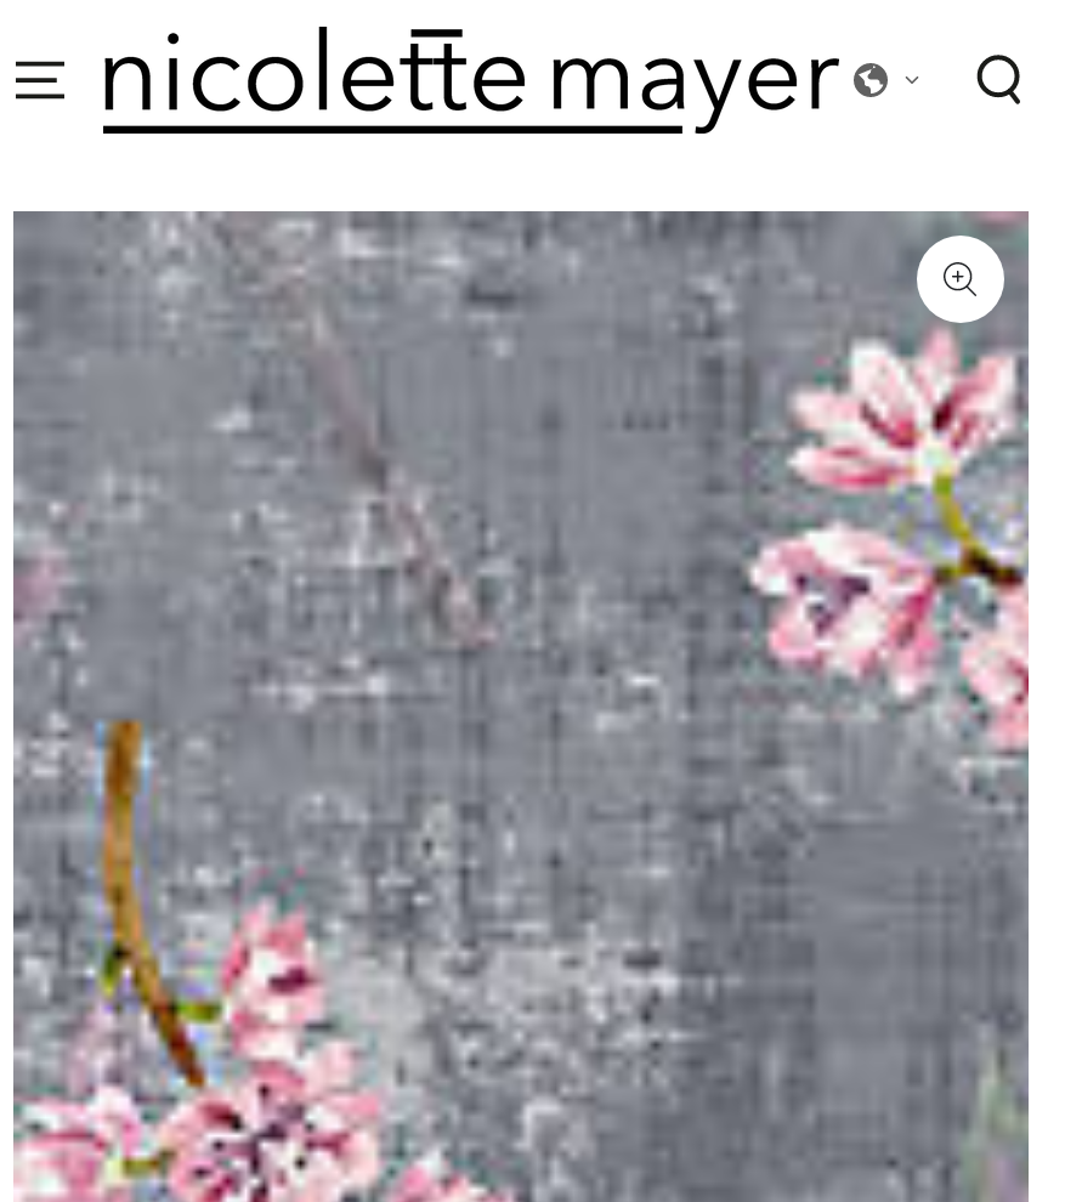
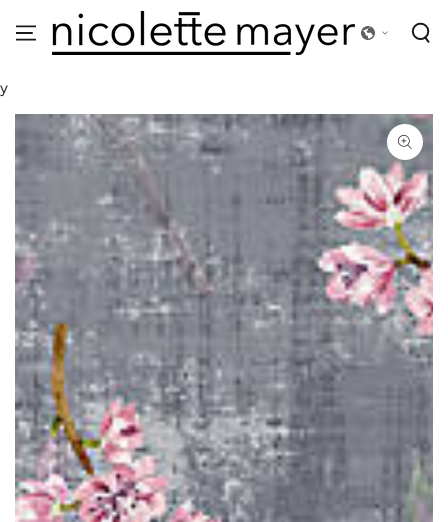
none -> [0,79,9,97] y

